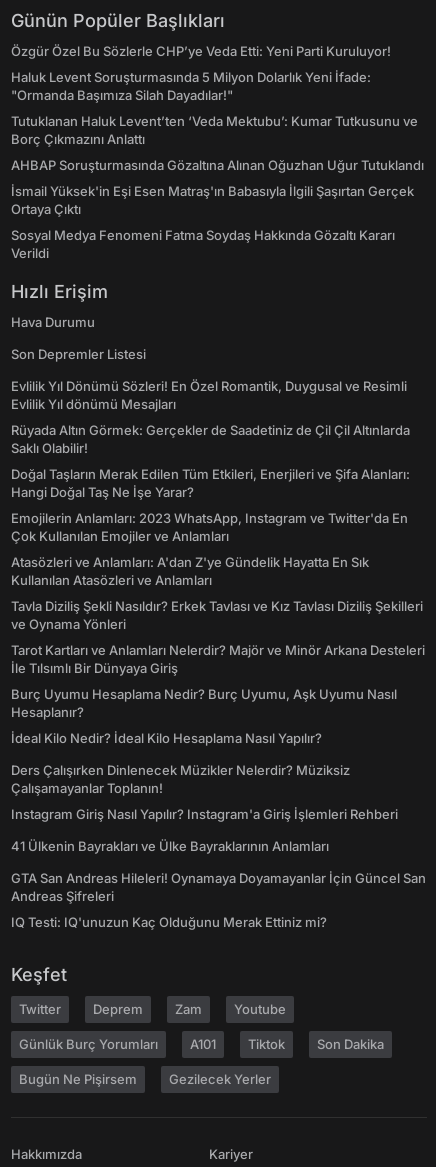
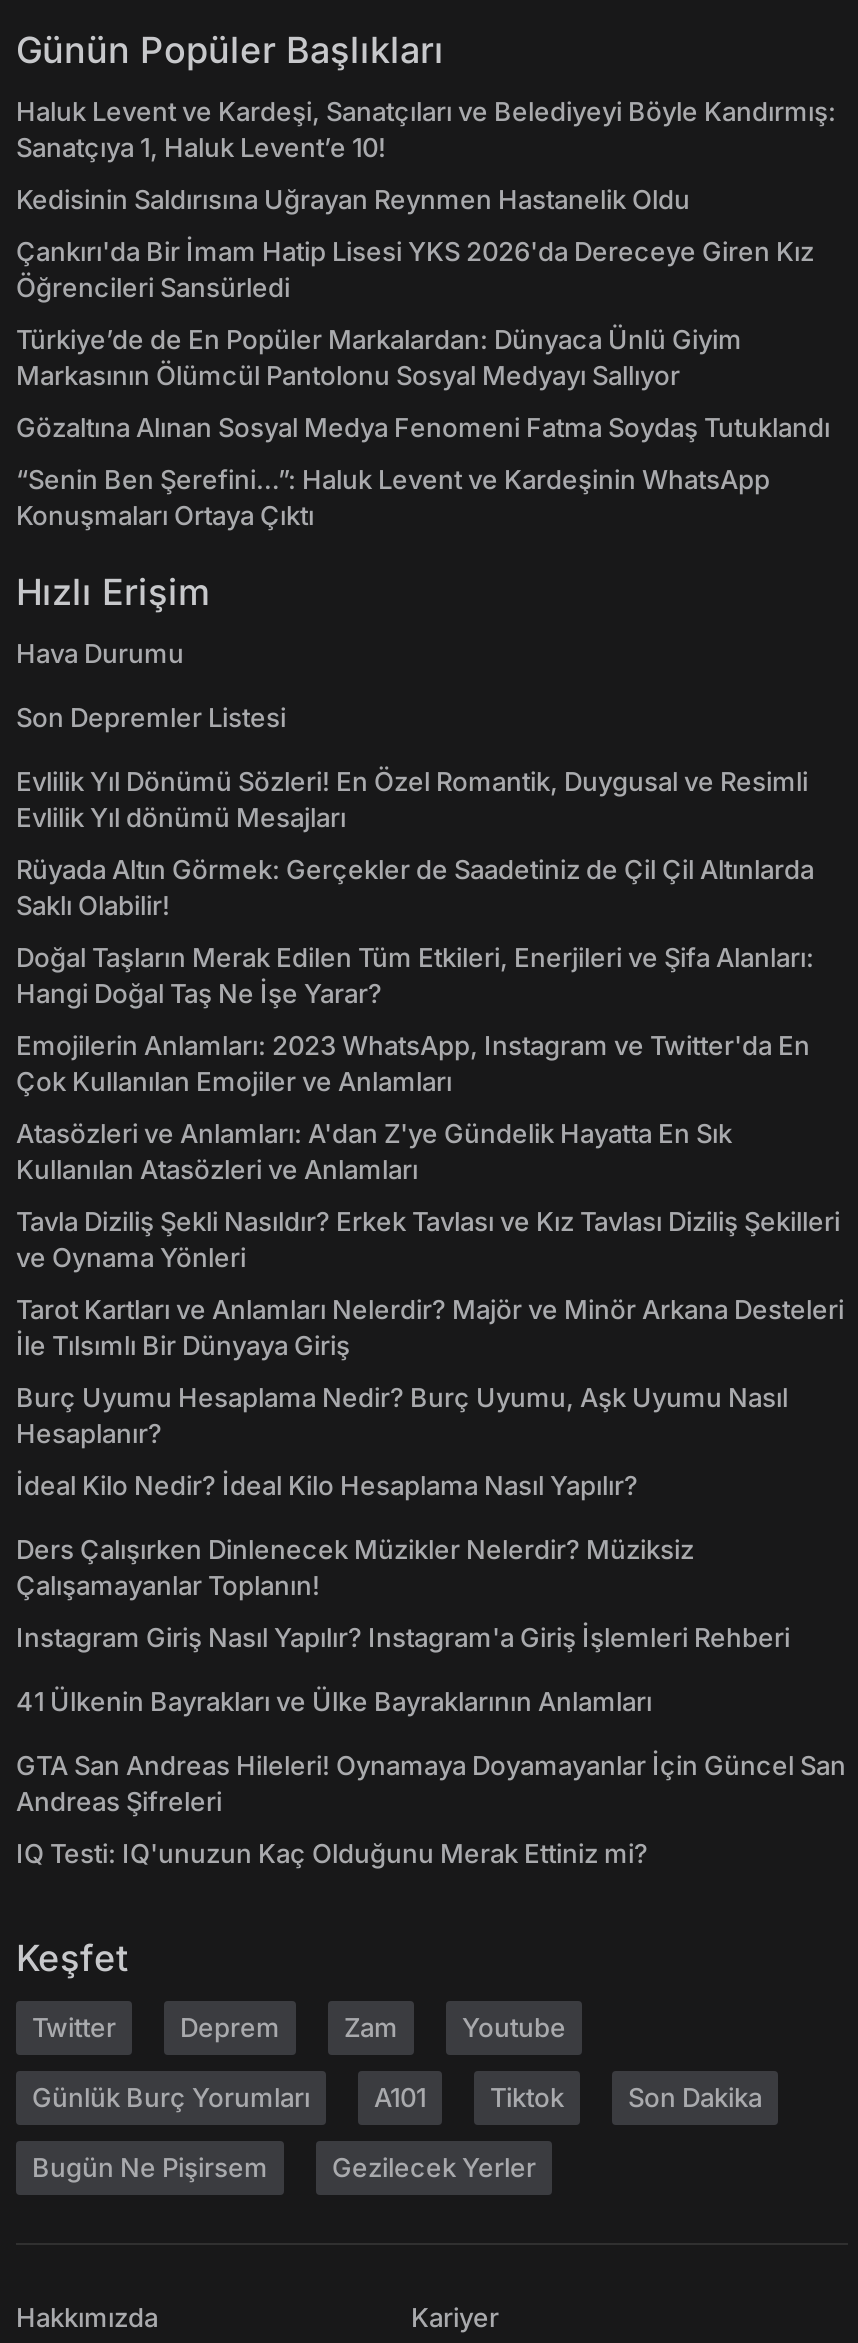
[11,43,391,59] Özgür Özel Bu Sözlerle CHP’ye Veda Etti: Yeni Parti Kuruluyor! -> [16,95,836,163] Haluk Levent ve Kardeşi, Sanatçıları ve Belediyeyi Böyle Kandırmış: | Sanatçıya 1, Haluk Levent’e 10!
[11,69,371,103] Haluk Levent Soruşturmasında 5 Milyon Dolarlık Yeni İfade: | "Ormanda Başımıza Silah Dayadılar!" -> [16,183,690,215] Kedisinin Saldırısına Uğrayan Reynmen Hastanelik Oldu
[11,113,418,147] Tutuklanan Haluk Levent’ten ‘Veda Mektubu’: Kumar Tutkusunu ve | Borç Çıkmazını Anlattı -> [16,235,814,303] Çankırı'da Bir İmam Hatip Lisesi YKS 2026'da Dereceye Giren Kız | Öğrencileri Sansürledi
[11,157,424,173] AHBAP Soruşturmasında Gözaltına Alınan Oğuzhan Uğur Tutuklandı -> [16,323,742,391] Türkiye’de de En Popüler Markalardan: Dünyaca Ünlü Giyim | Markasının Ölümcül Pantolonu Sosyal Medyayı Sallıyor
[11,183,414,217] İsmail Yüksek'in Eşi Esen Matraş'ın Babasıyla İlgili Şaşırtan Gerçek | Ortaya Çıktı -> [16,411,830,443] Gözaltına Alınan Sosyal Medya Fenomeni Fatma Soydaş Tutuklandı
[11,227,395,261] Sosyal Medya Fenomeni Fatma Soydaş Hakkında Gözaltı Kararı | Verildi -> [16,463,770,531] “Senin Ben Şerefini…”: Haluk Levent ve Kardeşinin WhatsApp | Konuşmaları Ortaya Çıktı

